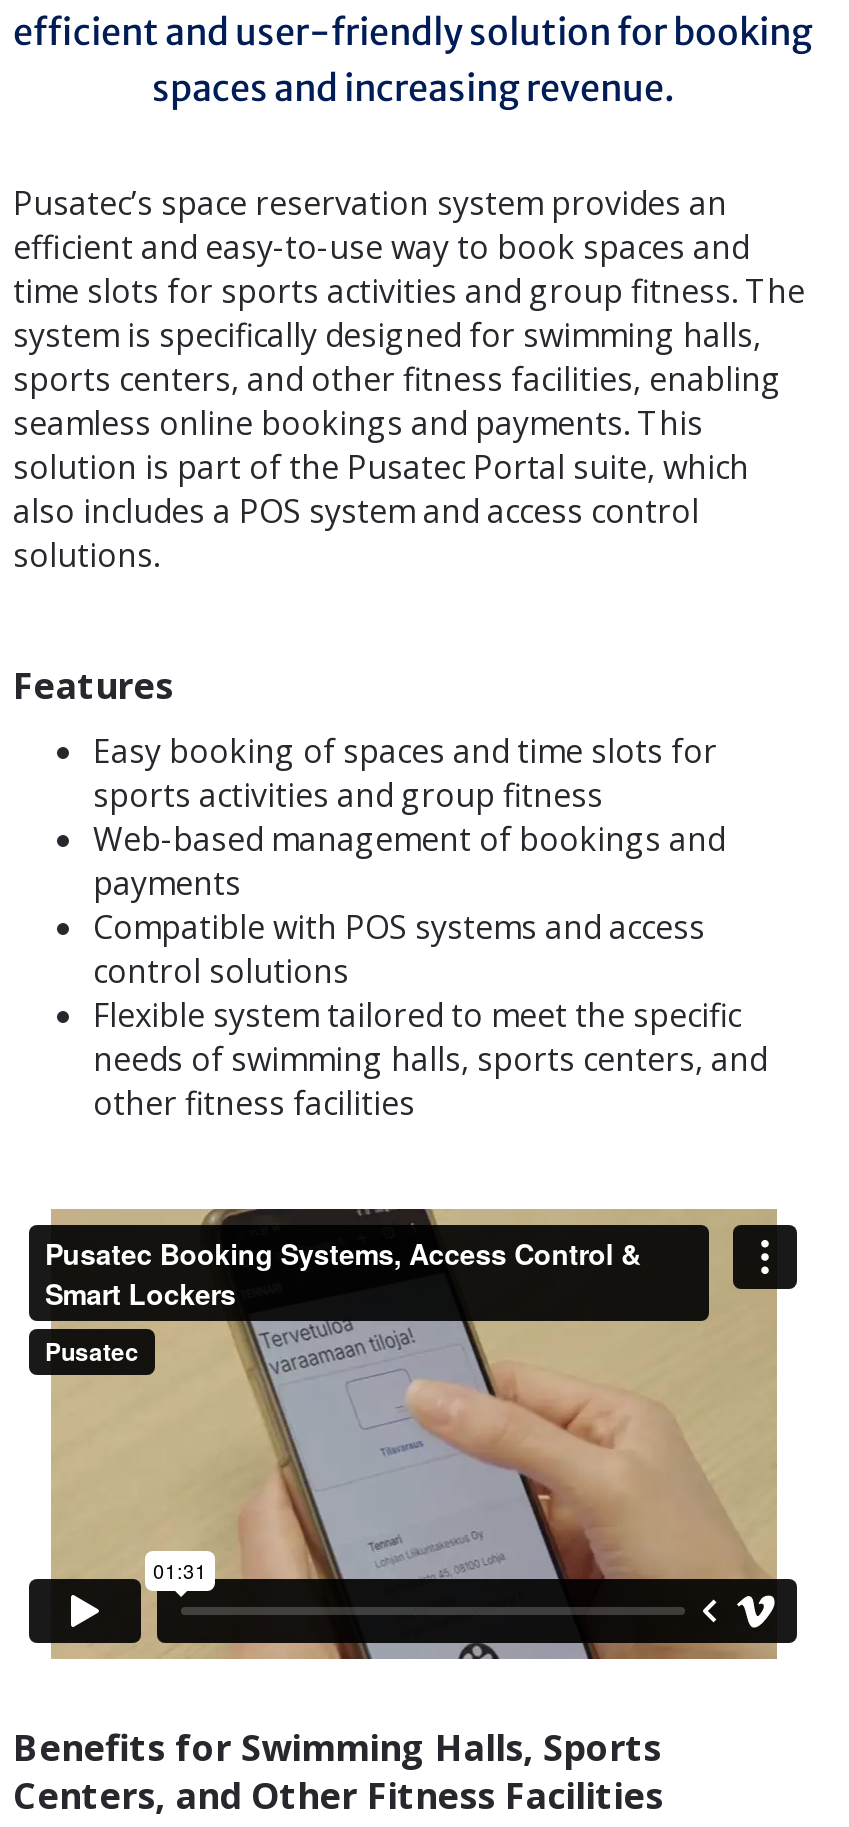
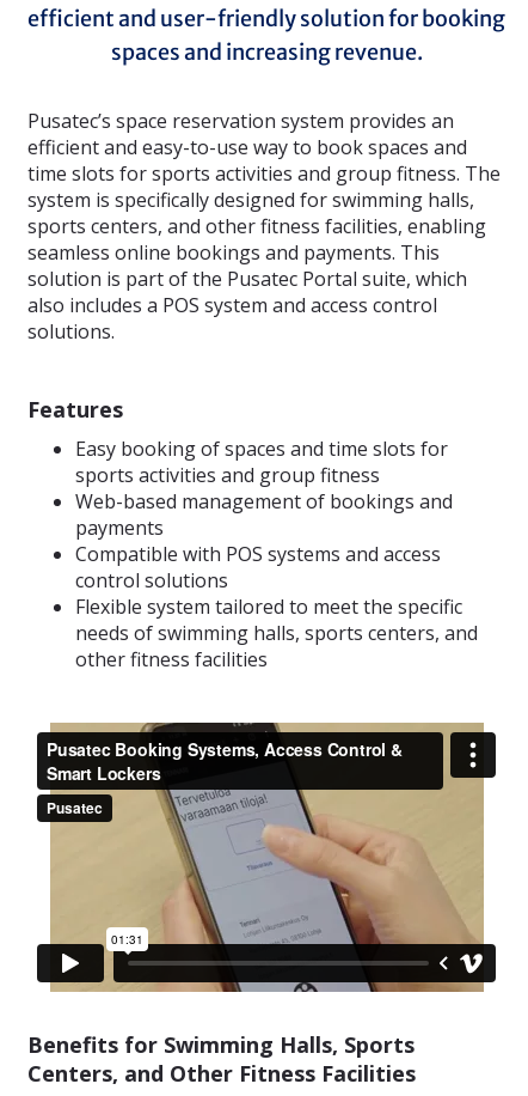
[721,1224,797,1300] [image] -> [449,731,497,779] [image]

